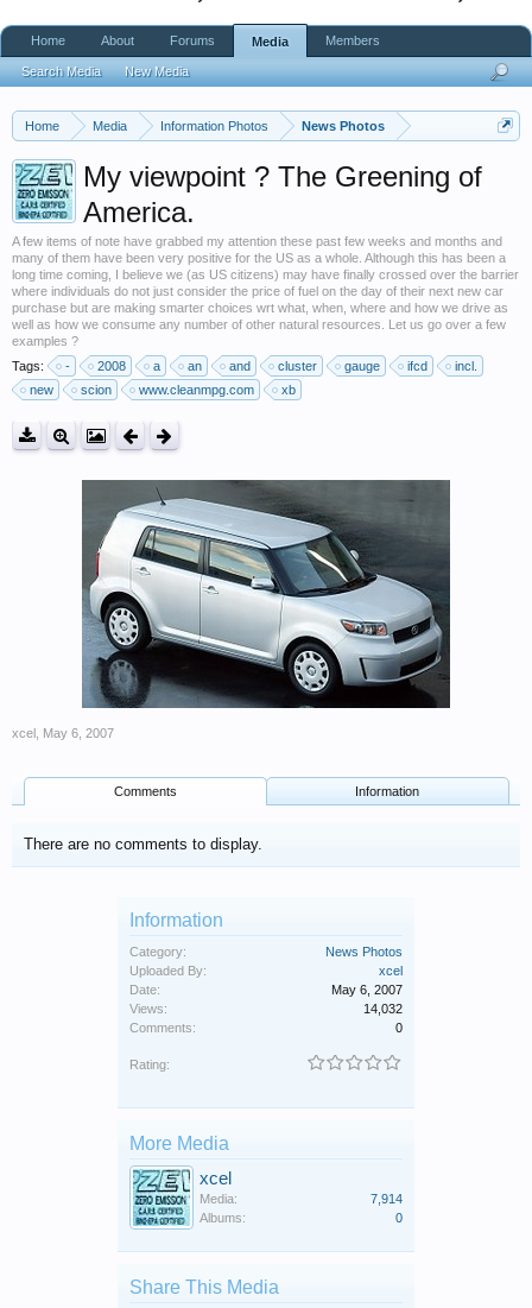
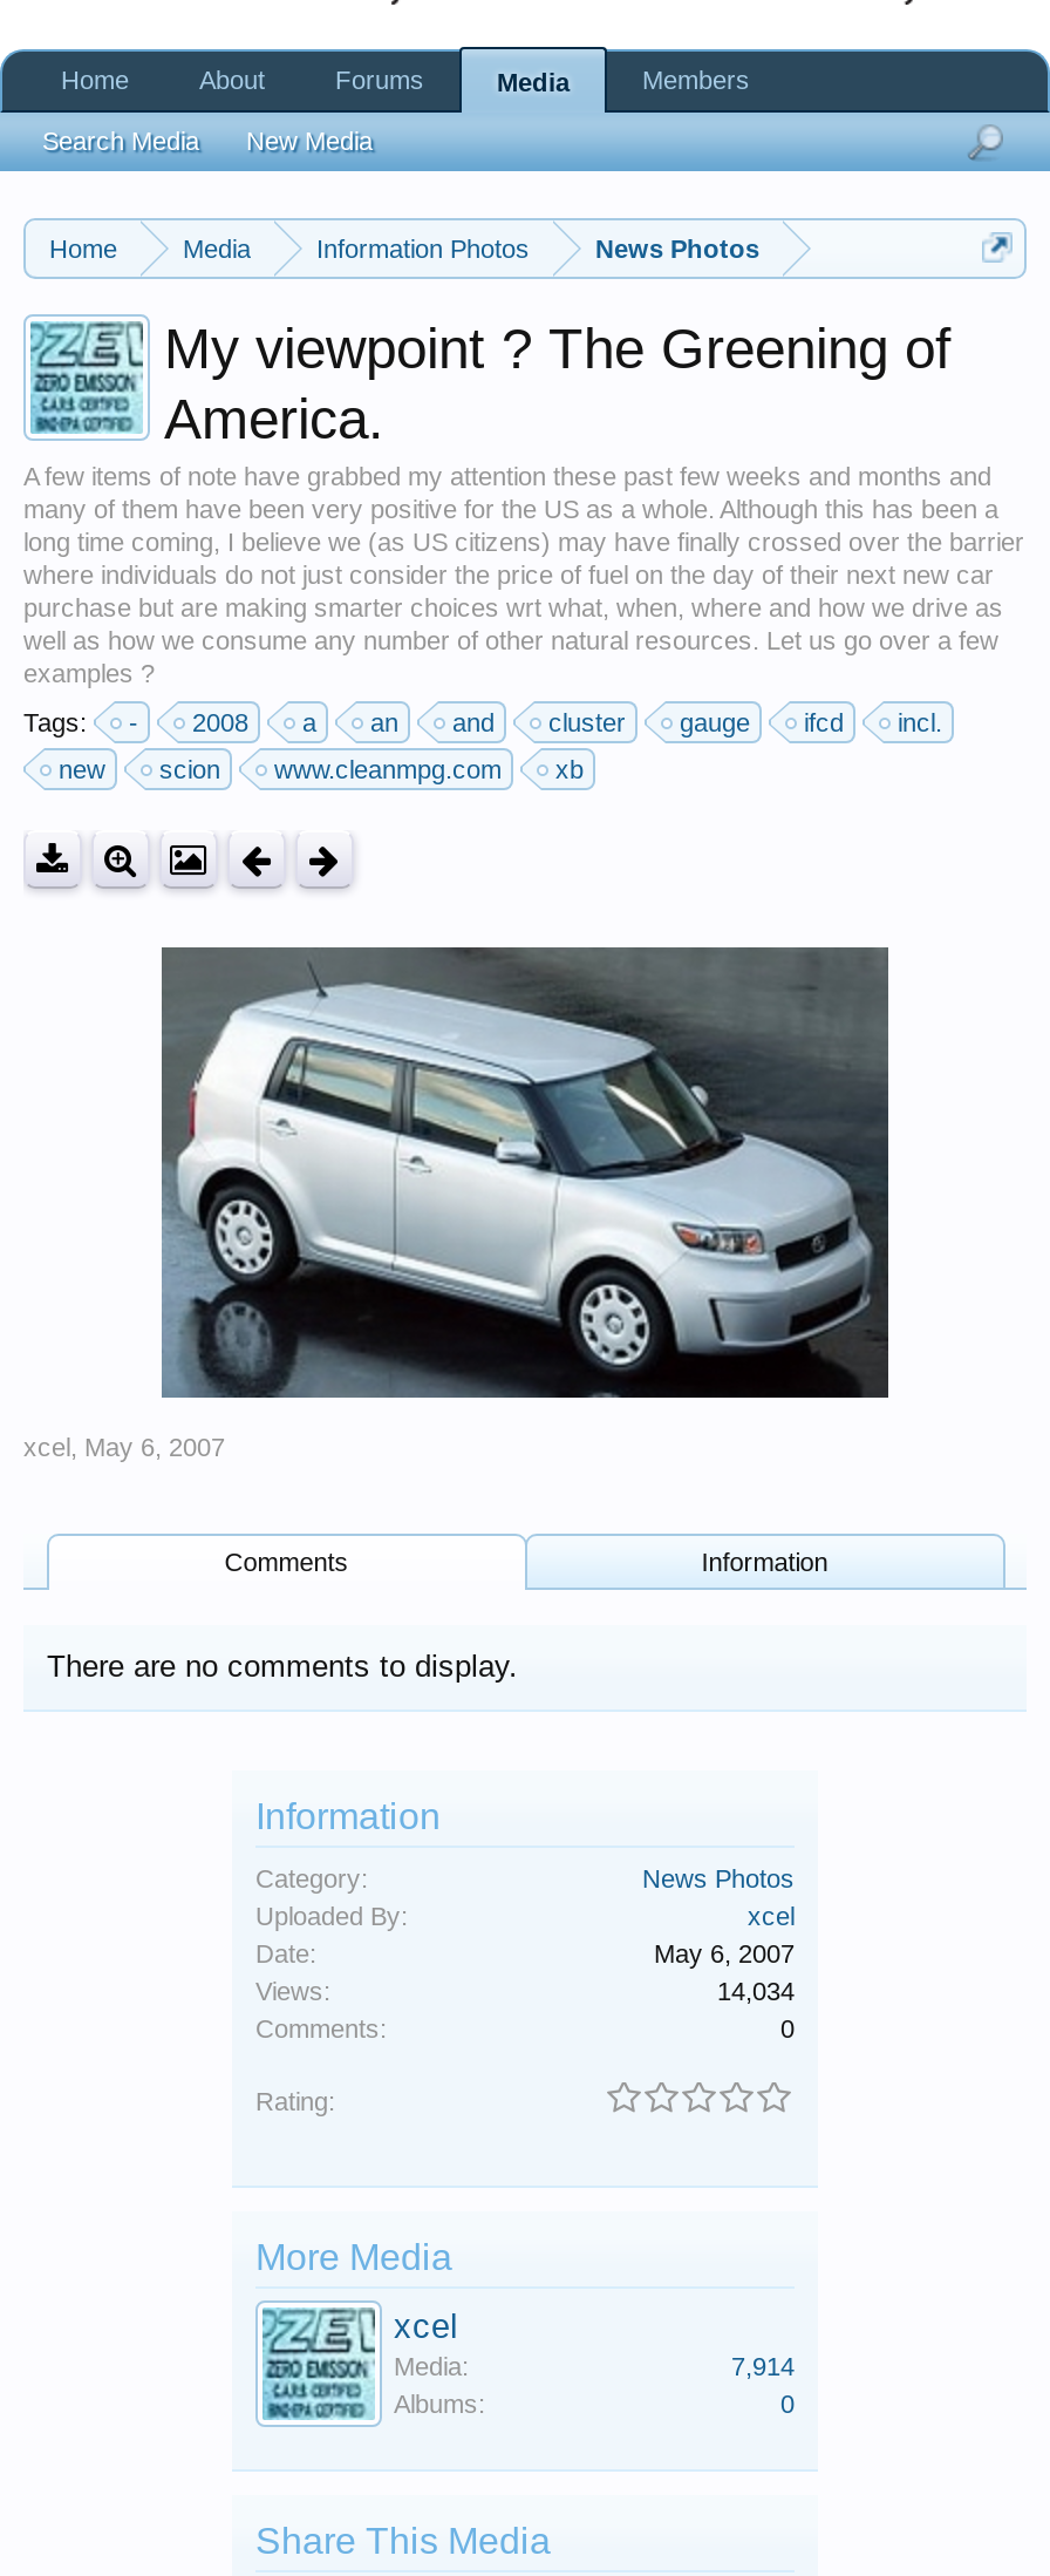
[363,1001,403,1016] 14,032 -> [717,1977,795,2005] 14,034

